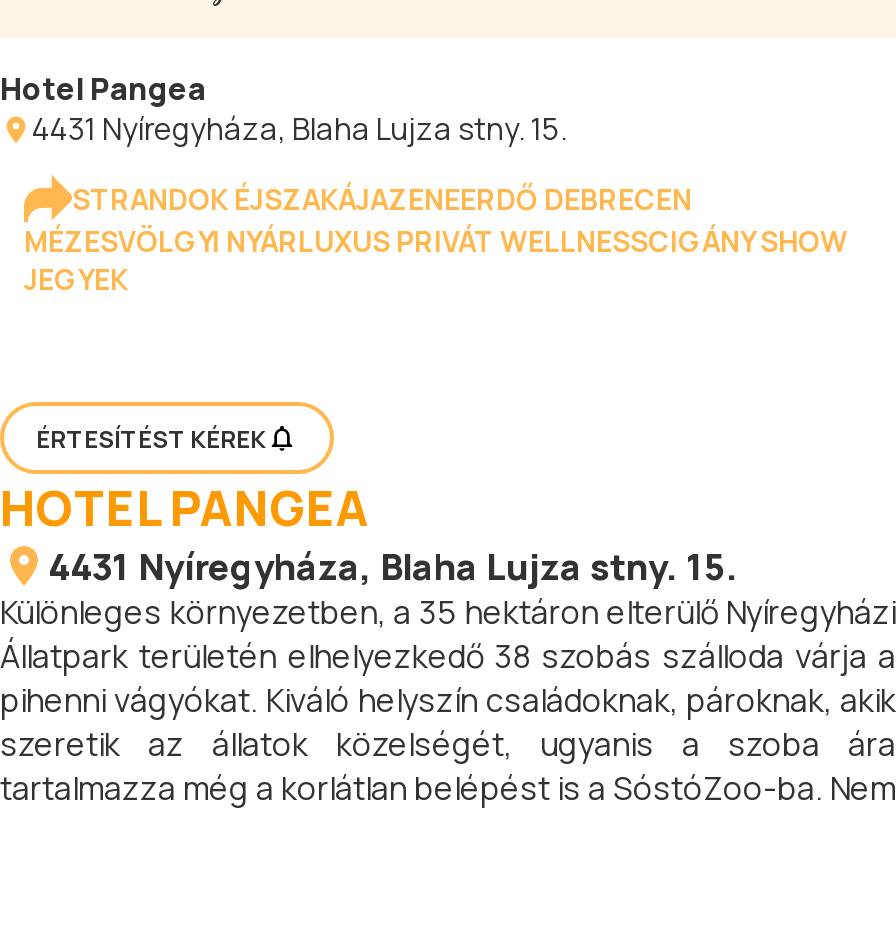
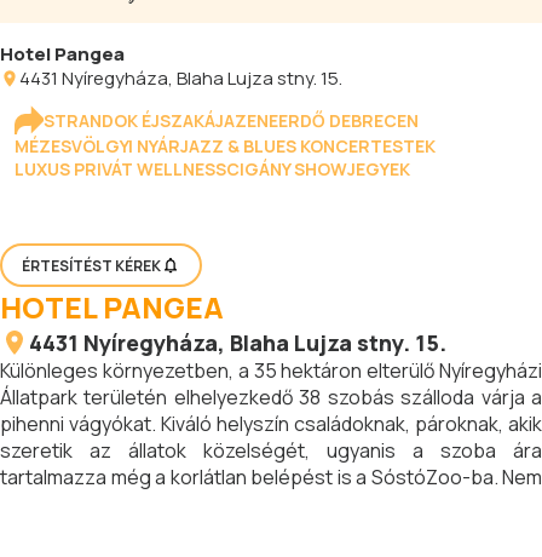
[24,222,848,298] MÉZESVÖLGYI NYÁRLUXUS PRIVÁT WELLNESSCIGÁNY SHOW | JEGYEK -> [15,134,436,180] MÉZESVÖLGYI NYÁRJAZZ & BLUES KONCERTESTEK | LUXUS PRIVÁT WELLNESSCIGÁNY SHOWJEGYEK

